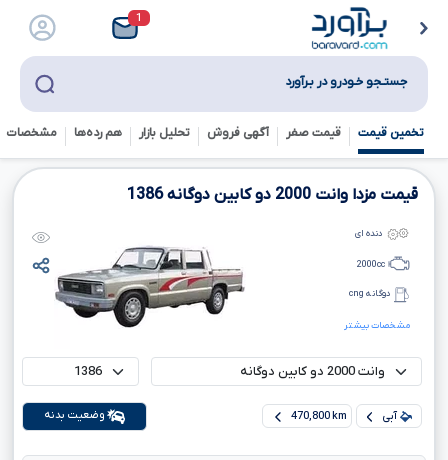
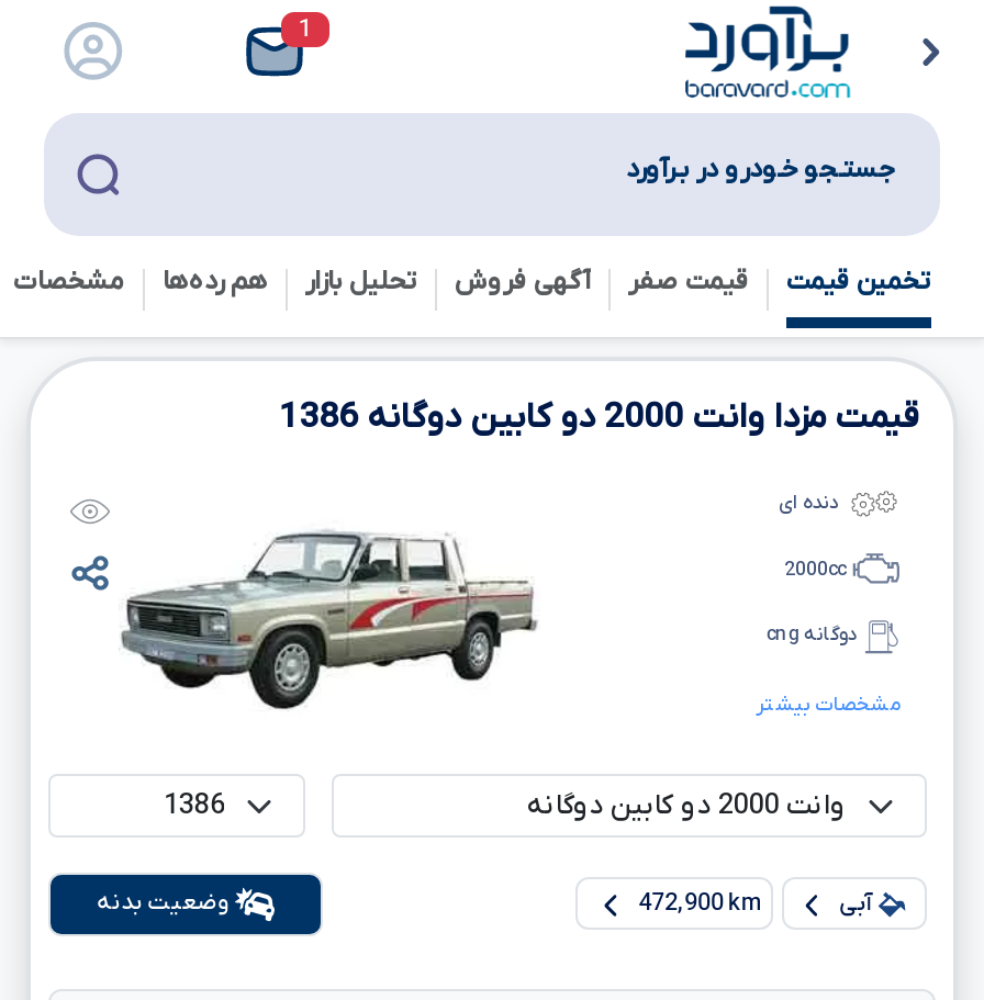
[289,409,347,423] 470,800 km -> [634,889,761,920] 472,900 km

